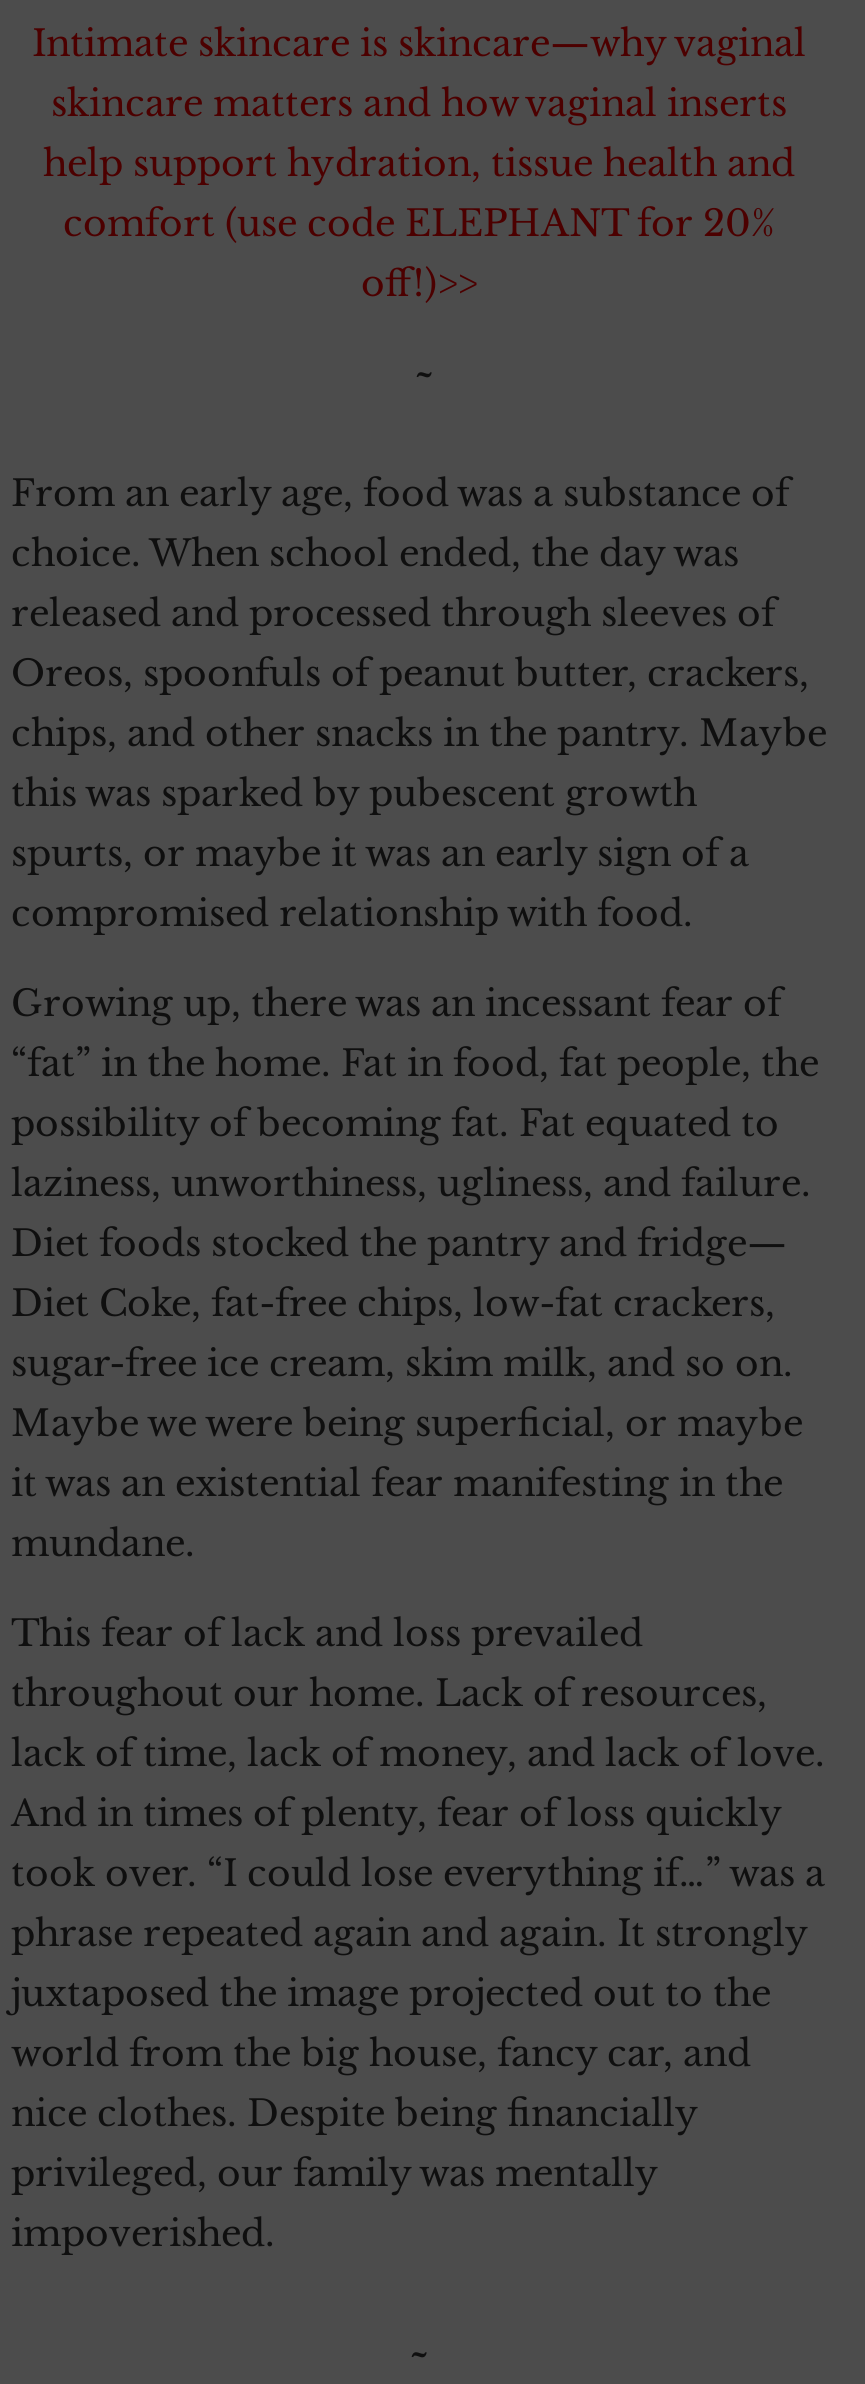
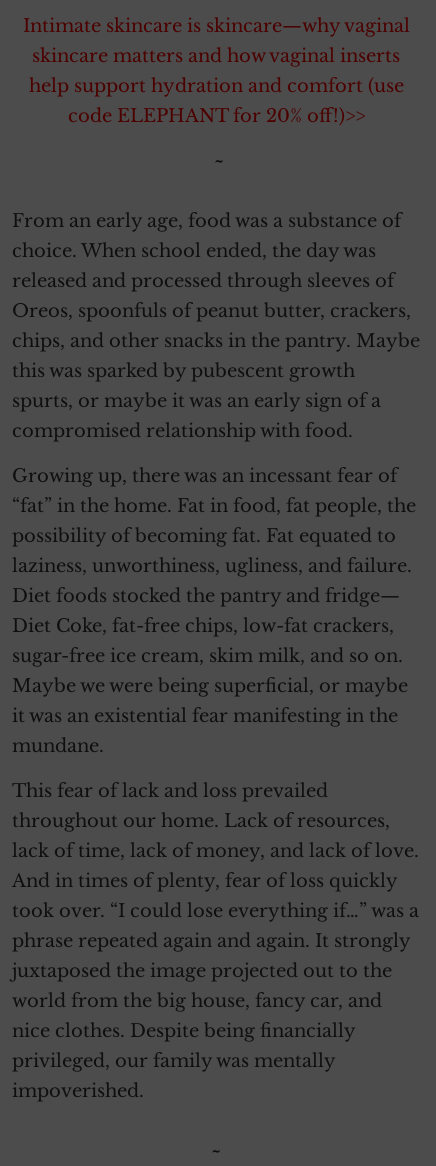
[43,142,795,306] help support hydration, tissue health and | comfort (use code ELEPHANT for 20% | off!)>> -> [28,75,403,127] help support hydration and comfort (use | code ELEPHANT for 20% off!)>>

